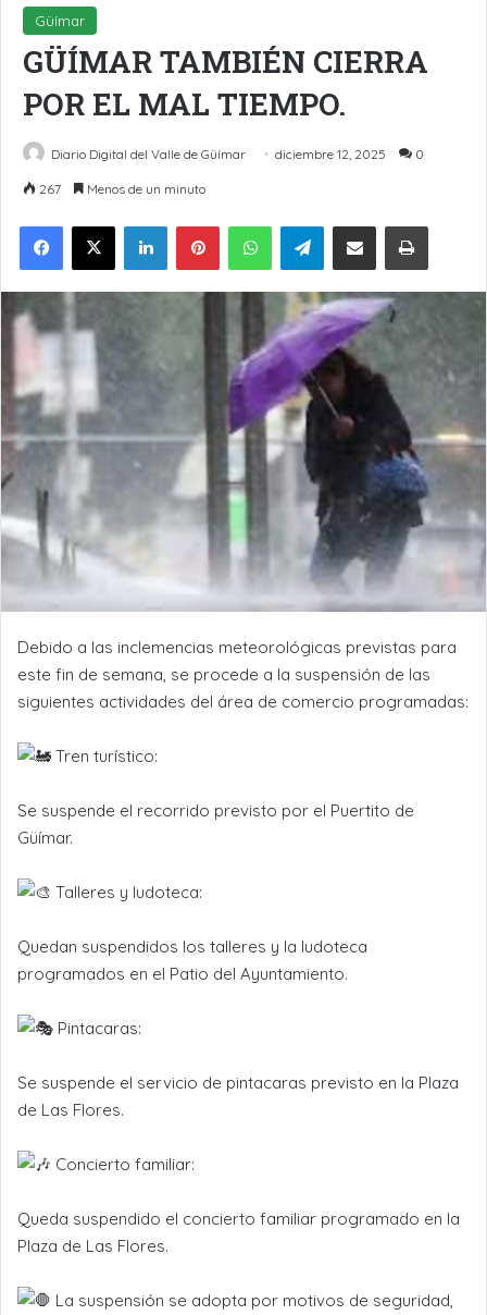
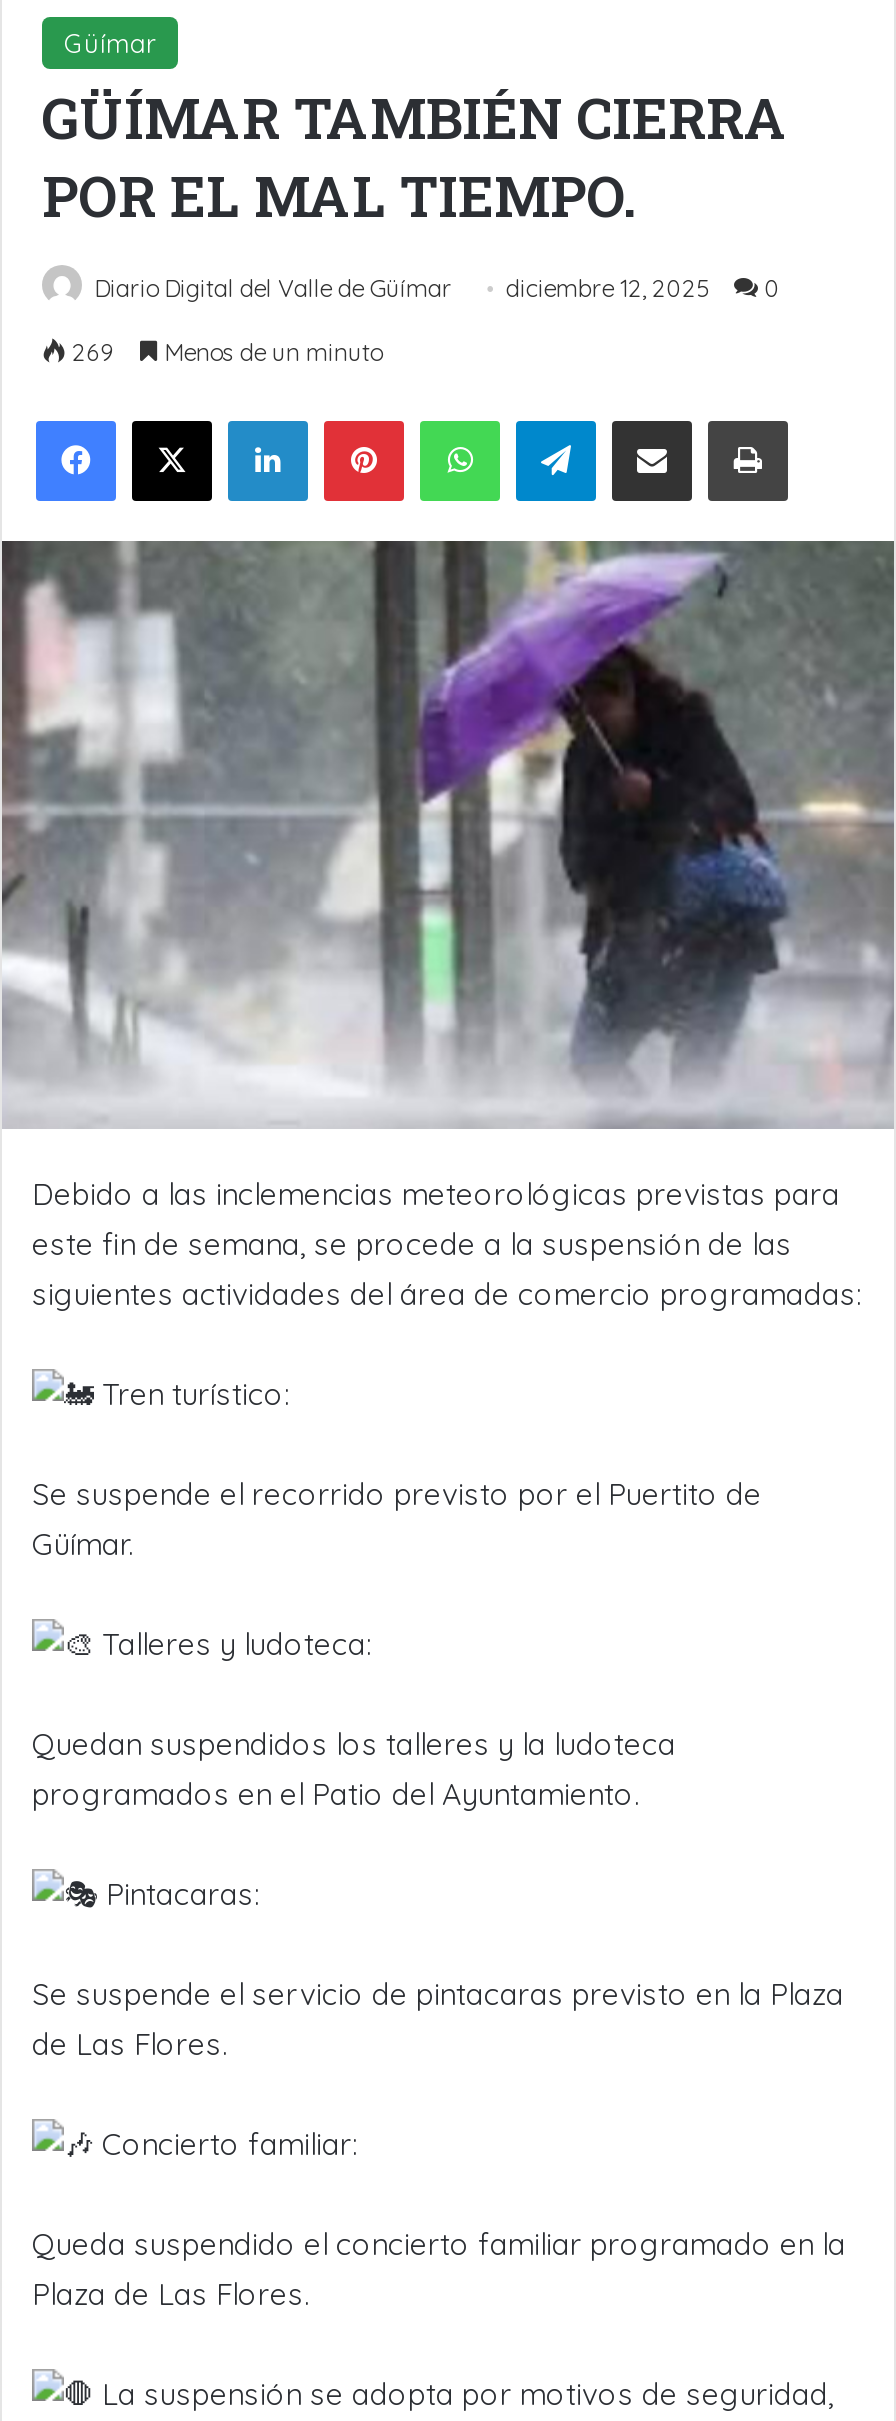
[36,180,205,196] 267 Menos de un minuto -> [66,336,382,366] 269 Menos de un minuto

